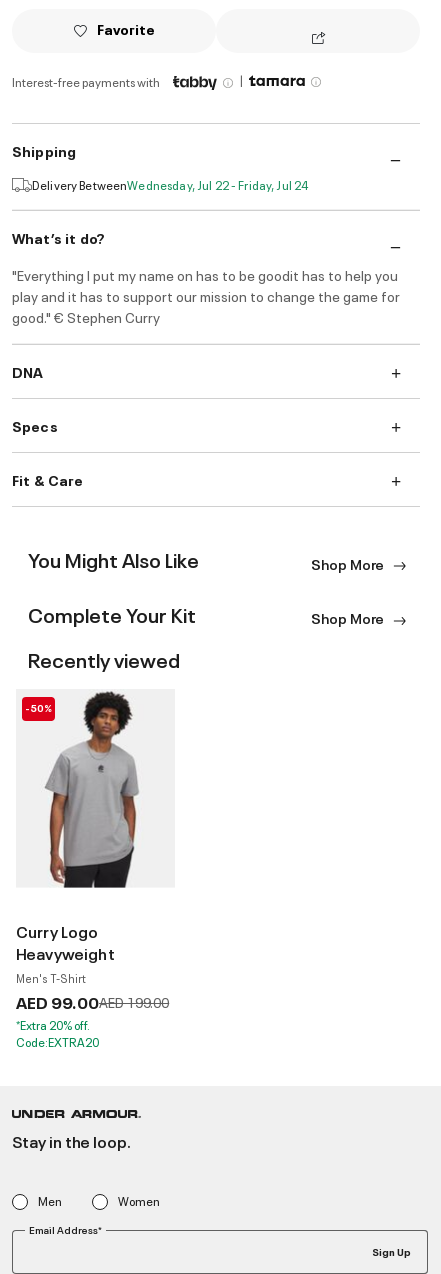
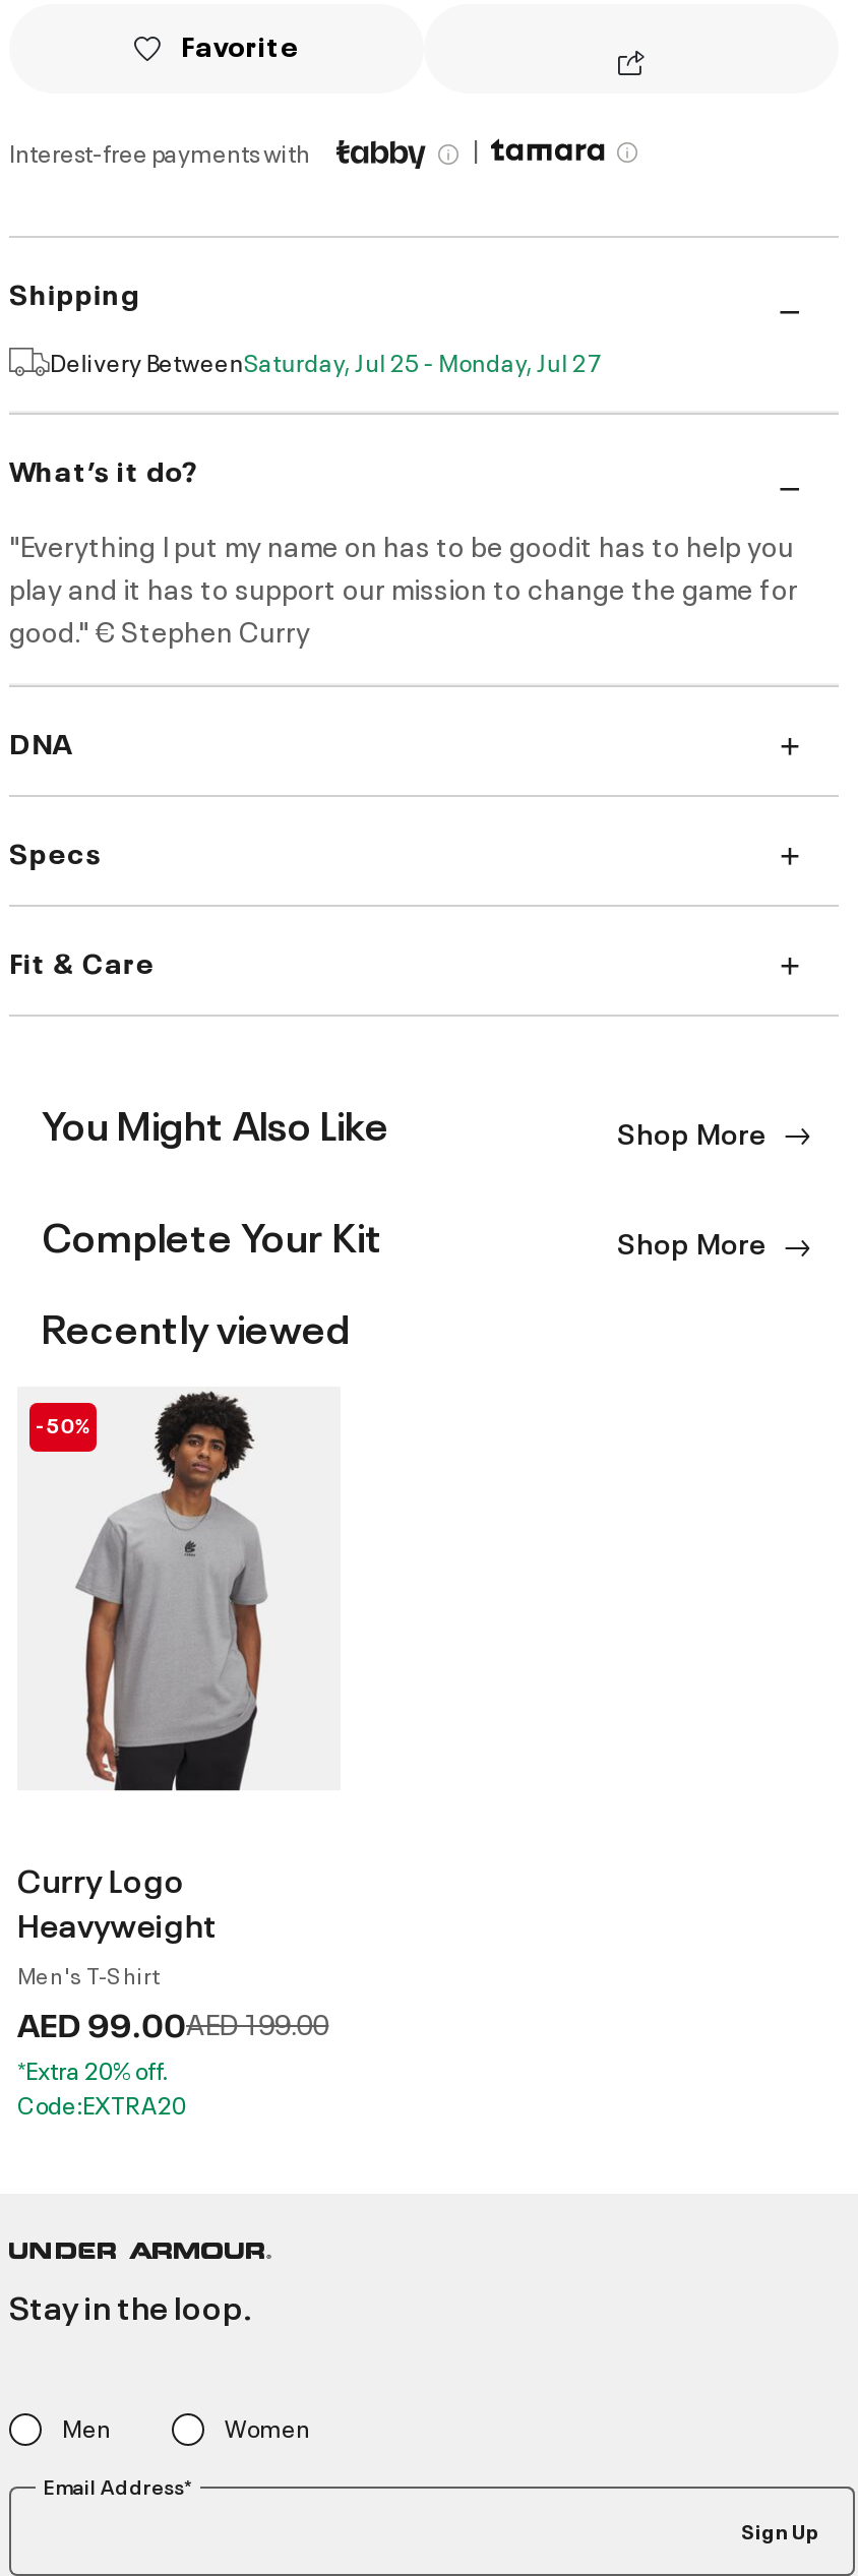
[32,176,308,193] Delivery BetweenWednesday, Jul 22 - Friday, Jul 24 -> [50,343,601,378] Delivery BetweenSaturday, Jul 25 - Monday, Jul 27

